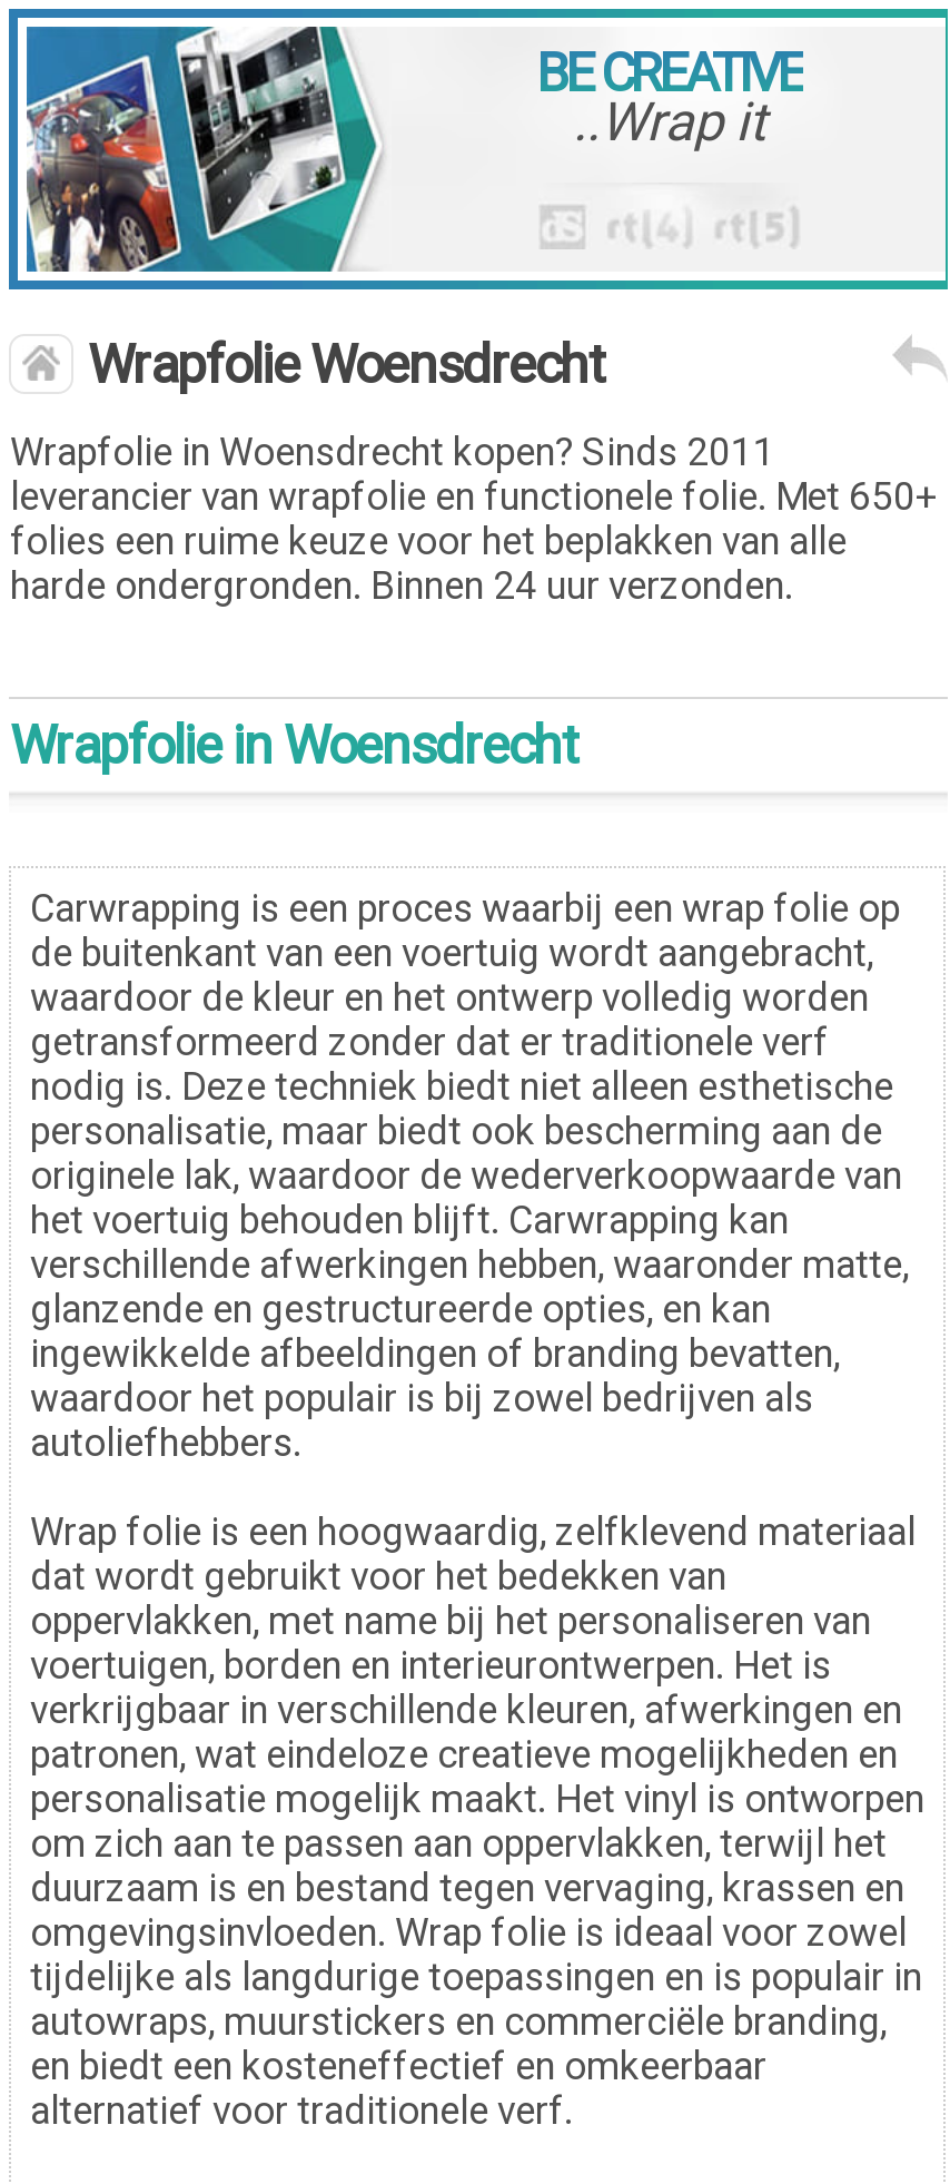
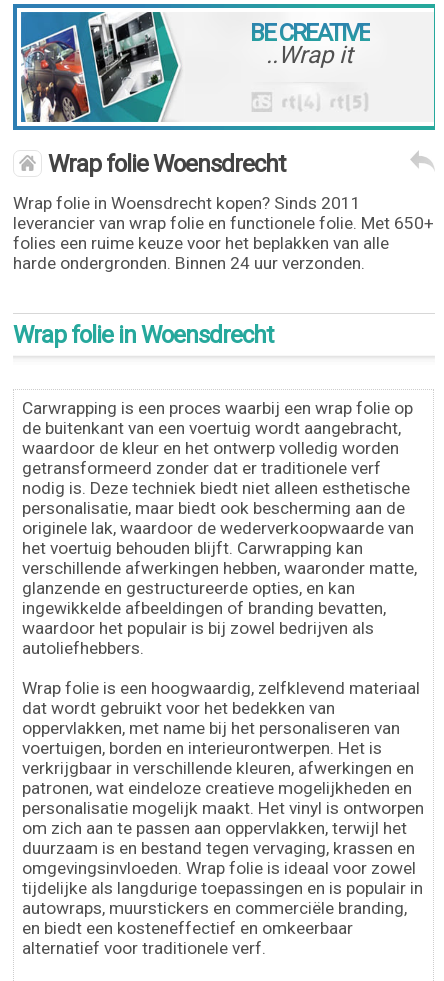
[10,715,577,777] Wrapfolie in Woensdrecht -> [13,321,273,349] Wrap folie in Woensdrecht

